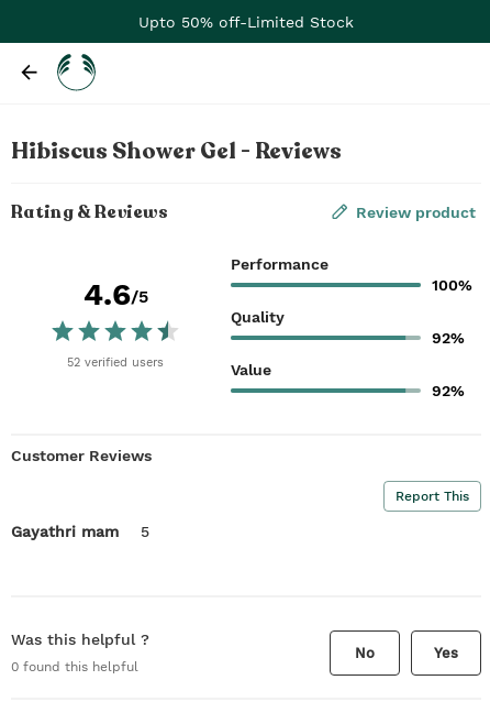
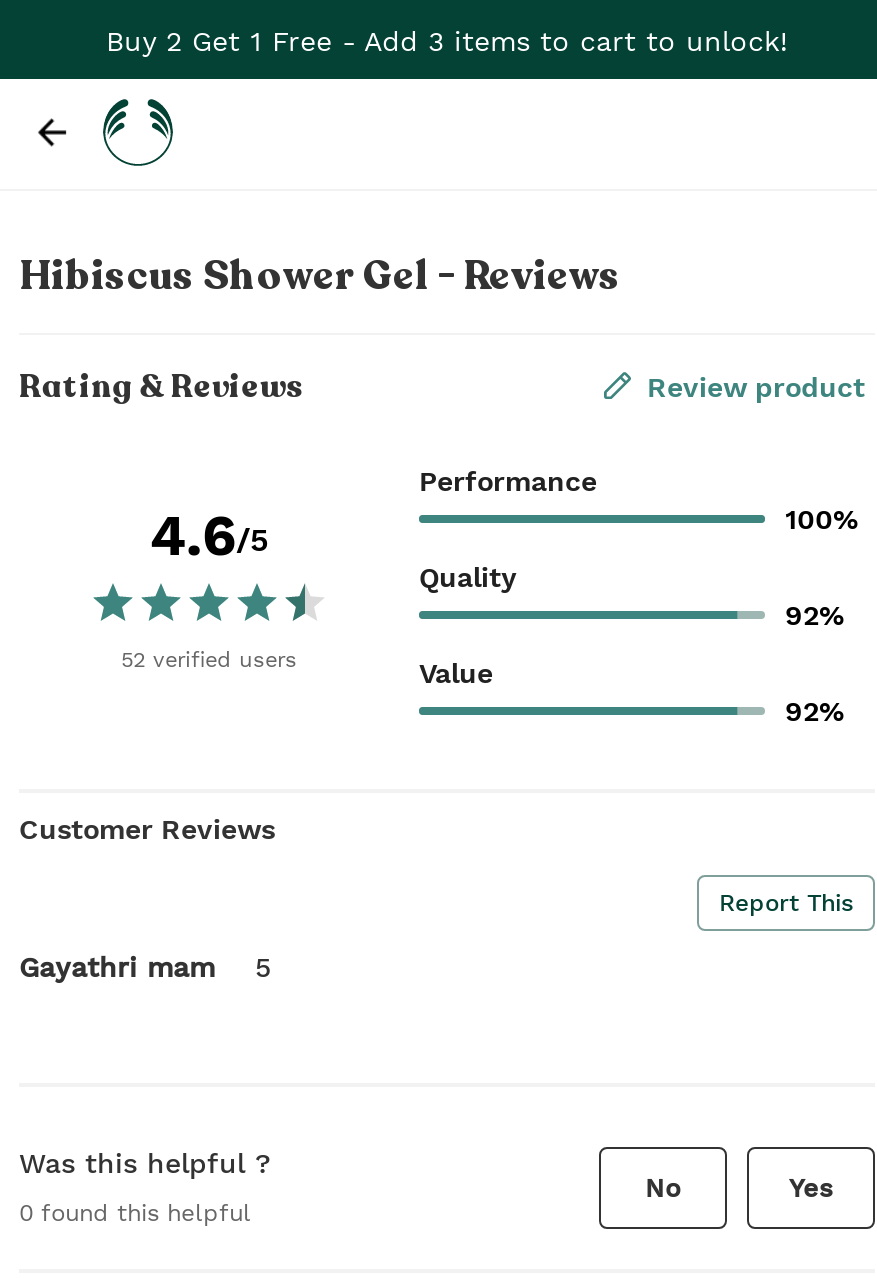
[138,13,354,31] Upto 50% off-Limited Stock -> [106,25,788,57] Buy 2 Get 1 Free - Add 3 items to cart to unlock!

